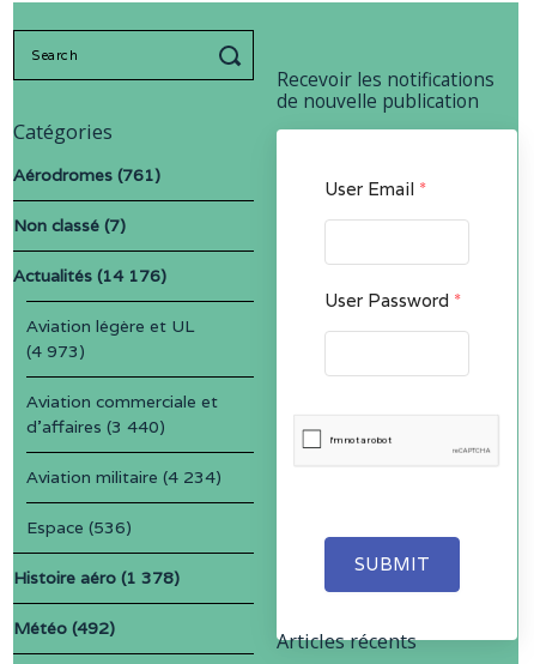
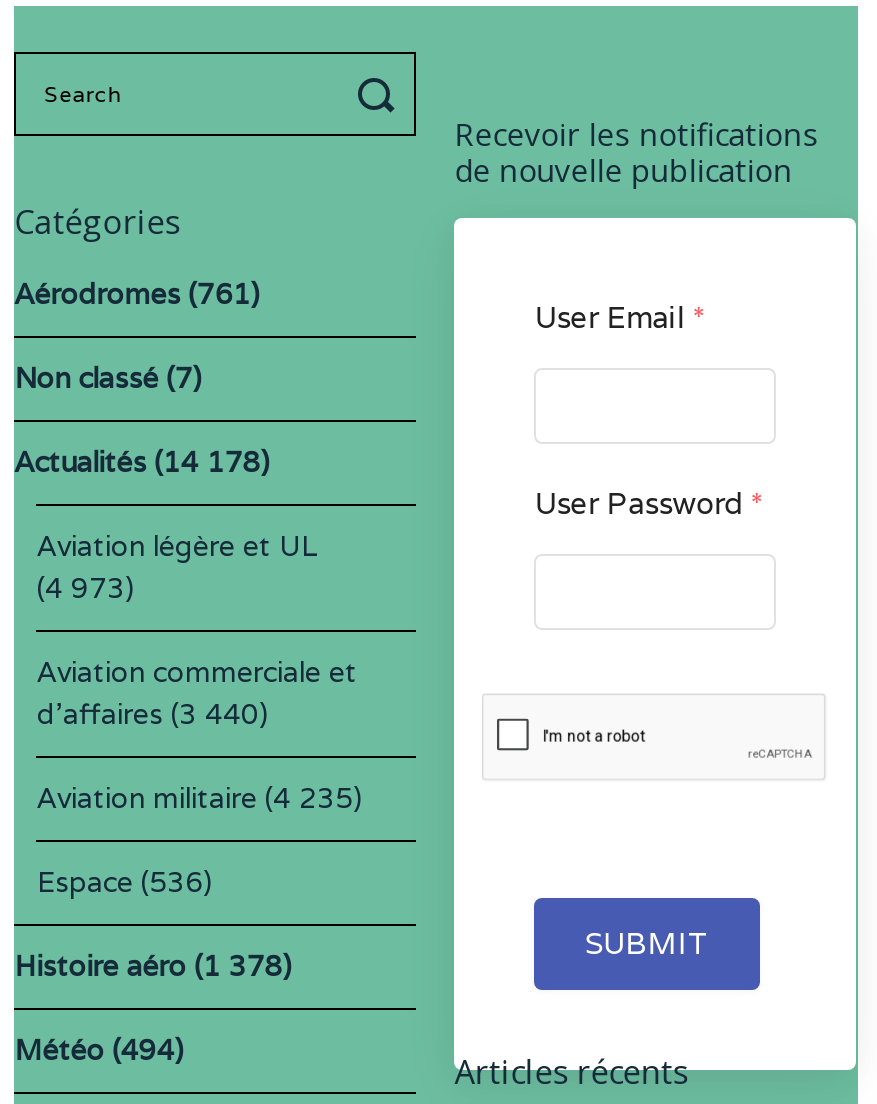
[14,265,167,286] Actualités (14 176) -> [15,444,271,480] Actualités (14 178)
[27,466,222,488] Aviation militaire (4 234) -> [37,780,363,816] Aviation militaire (4 235)
[14,617,115,639] Météo (492) -> [15,1032,185,1068] Météo (494)

